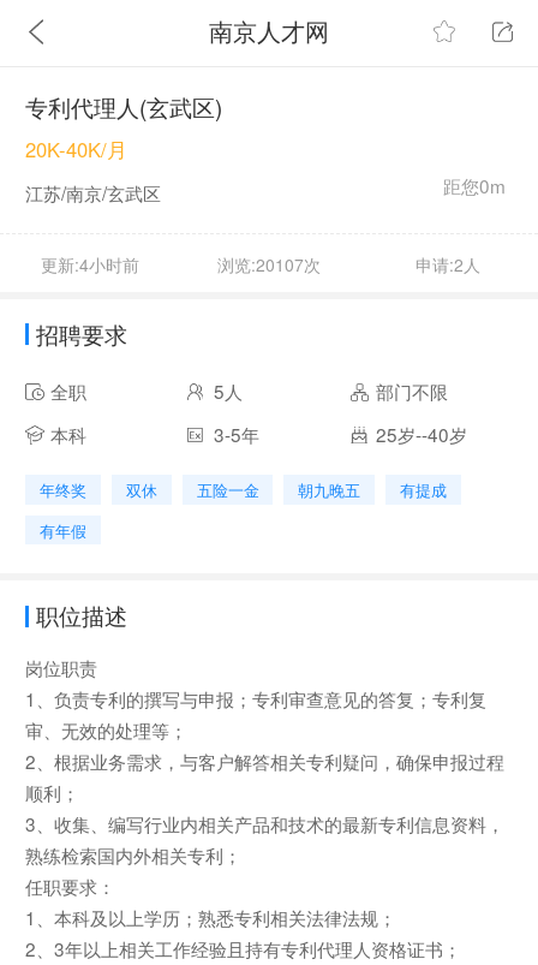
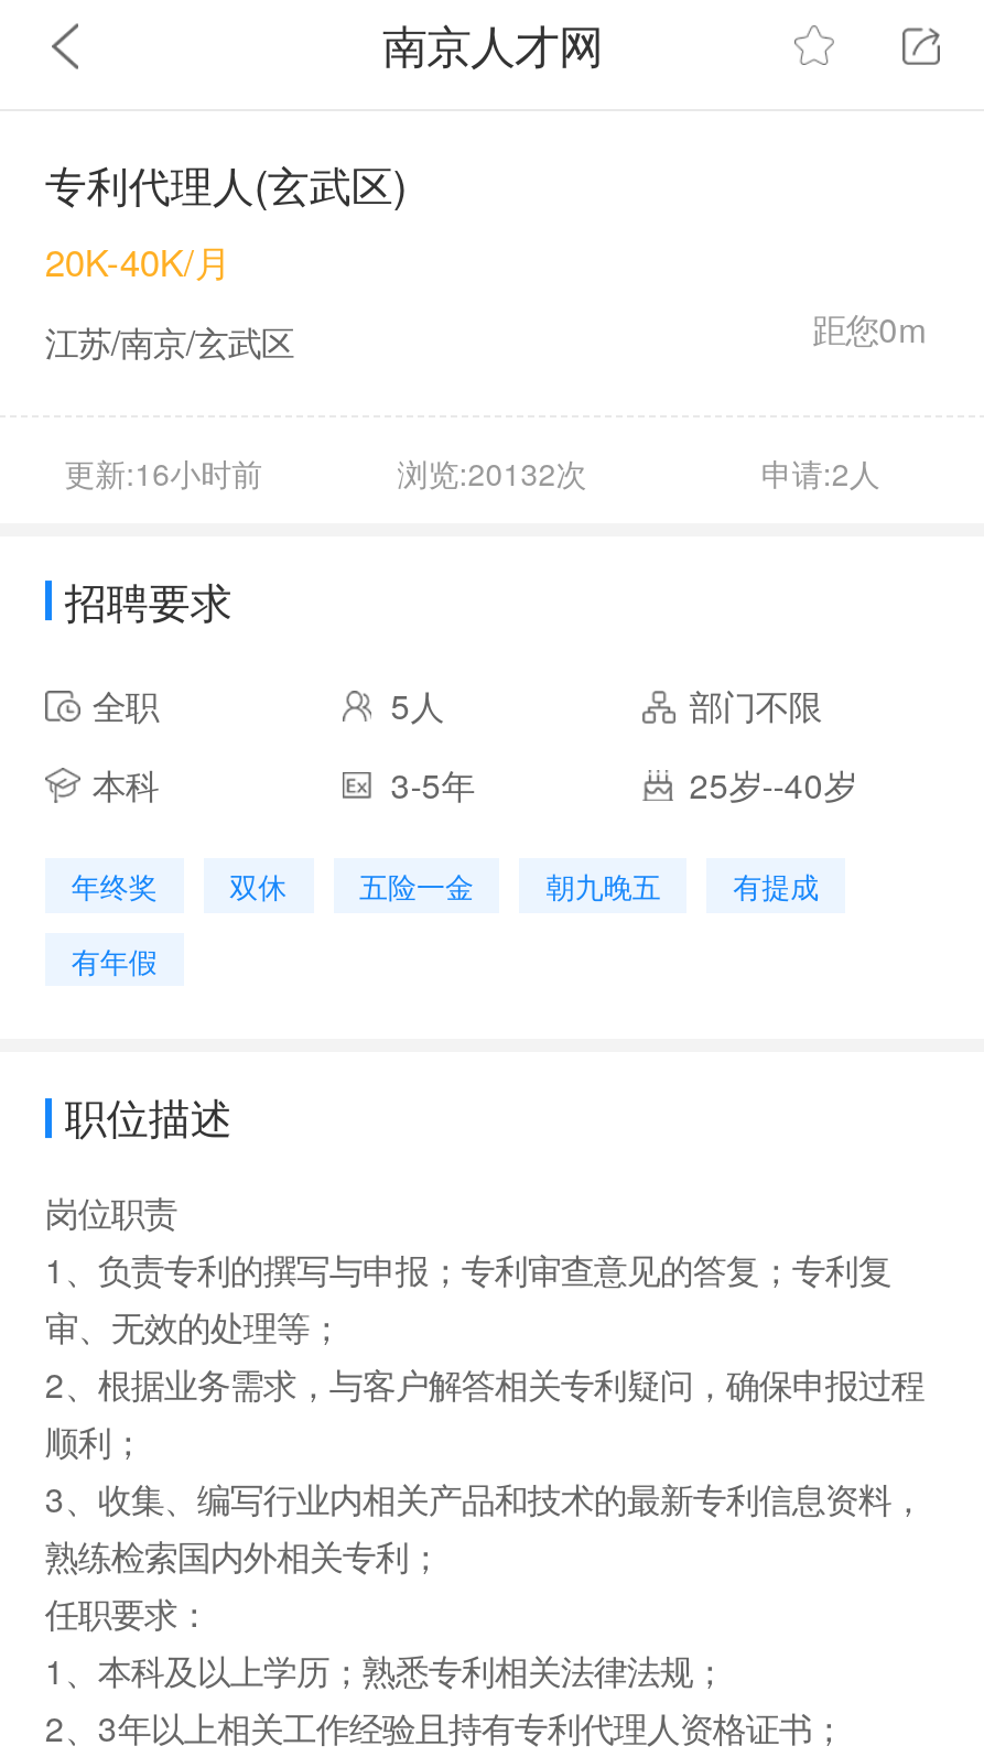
[40,253,139,277] 更新:4小时前 -> [64,451,262,495] 更新:16小时前
[217,253,320,277] 浏览:20107次 -> [397,451,587,495] 浏览:20132次

